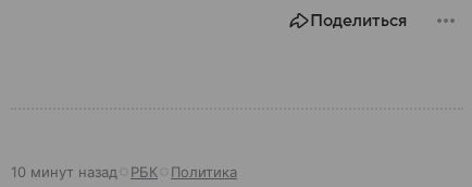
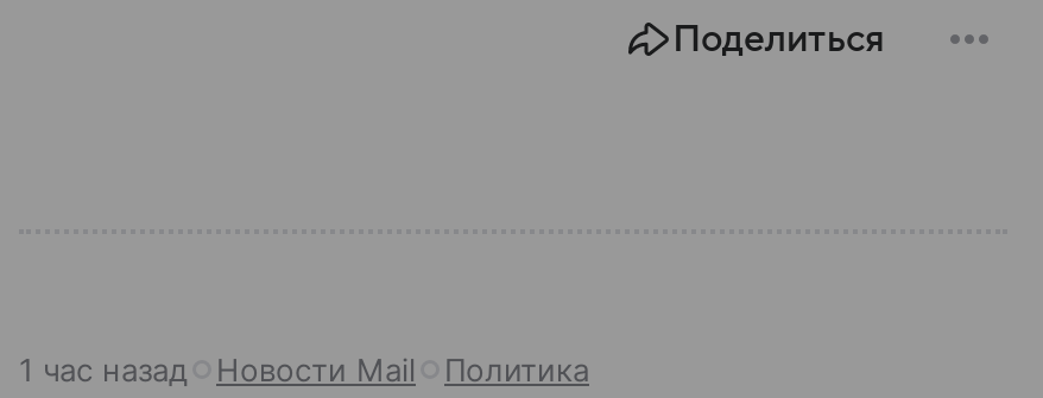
[11,164,158,181] 10 минут назад | РБК -> [19,349,416,387] 1 час назад | Новости Mail

